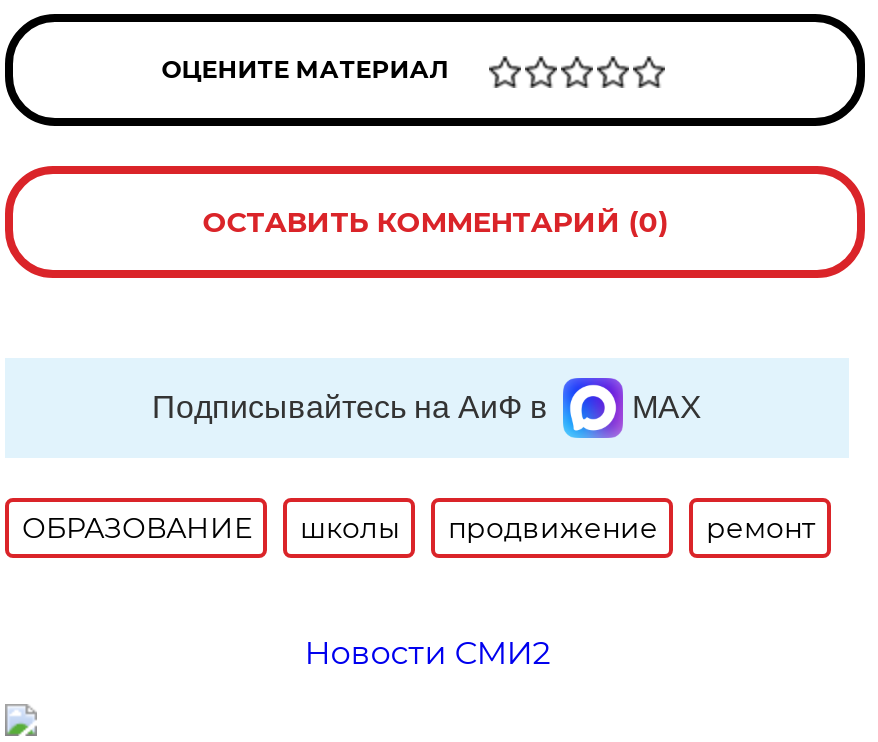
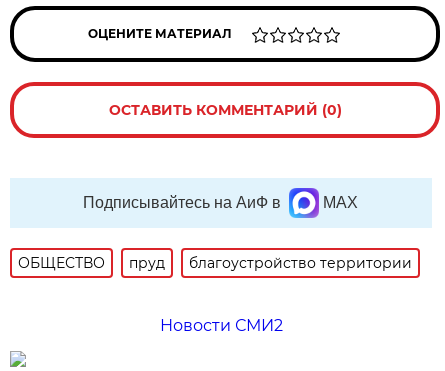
[22,510,816,546] ОБРАЗОВАНИЕ | школы | продвижение | ремонт -> [18,254,412,272] ОБЩЕСТВО | пруд | благоустройство территории

